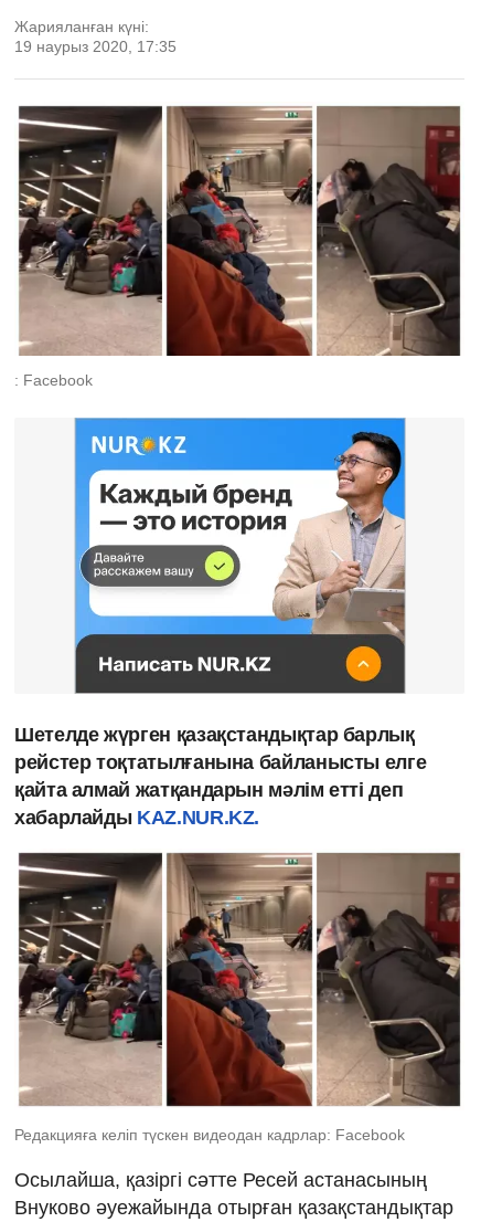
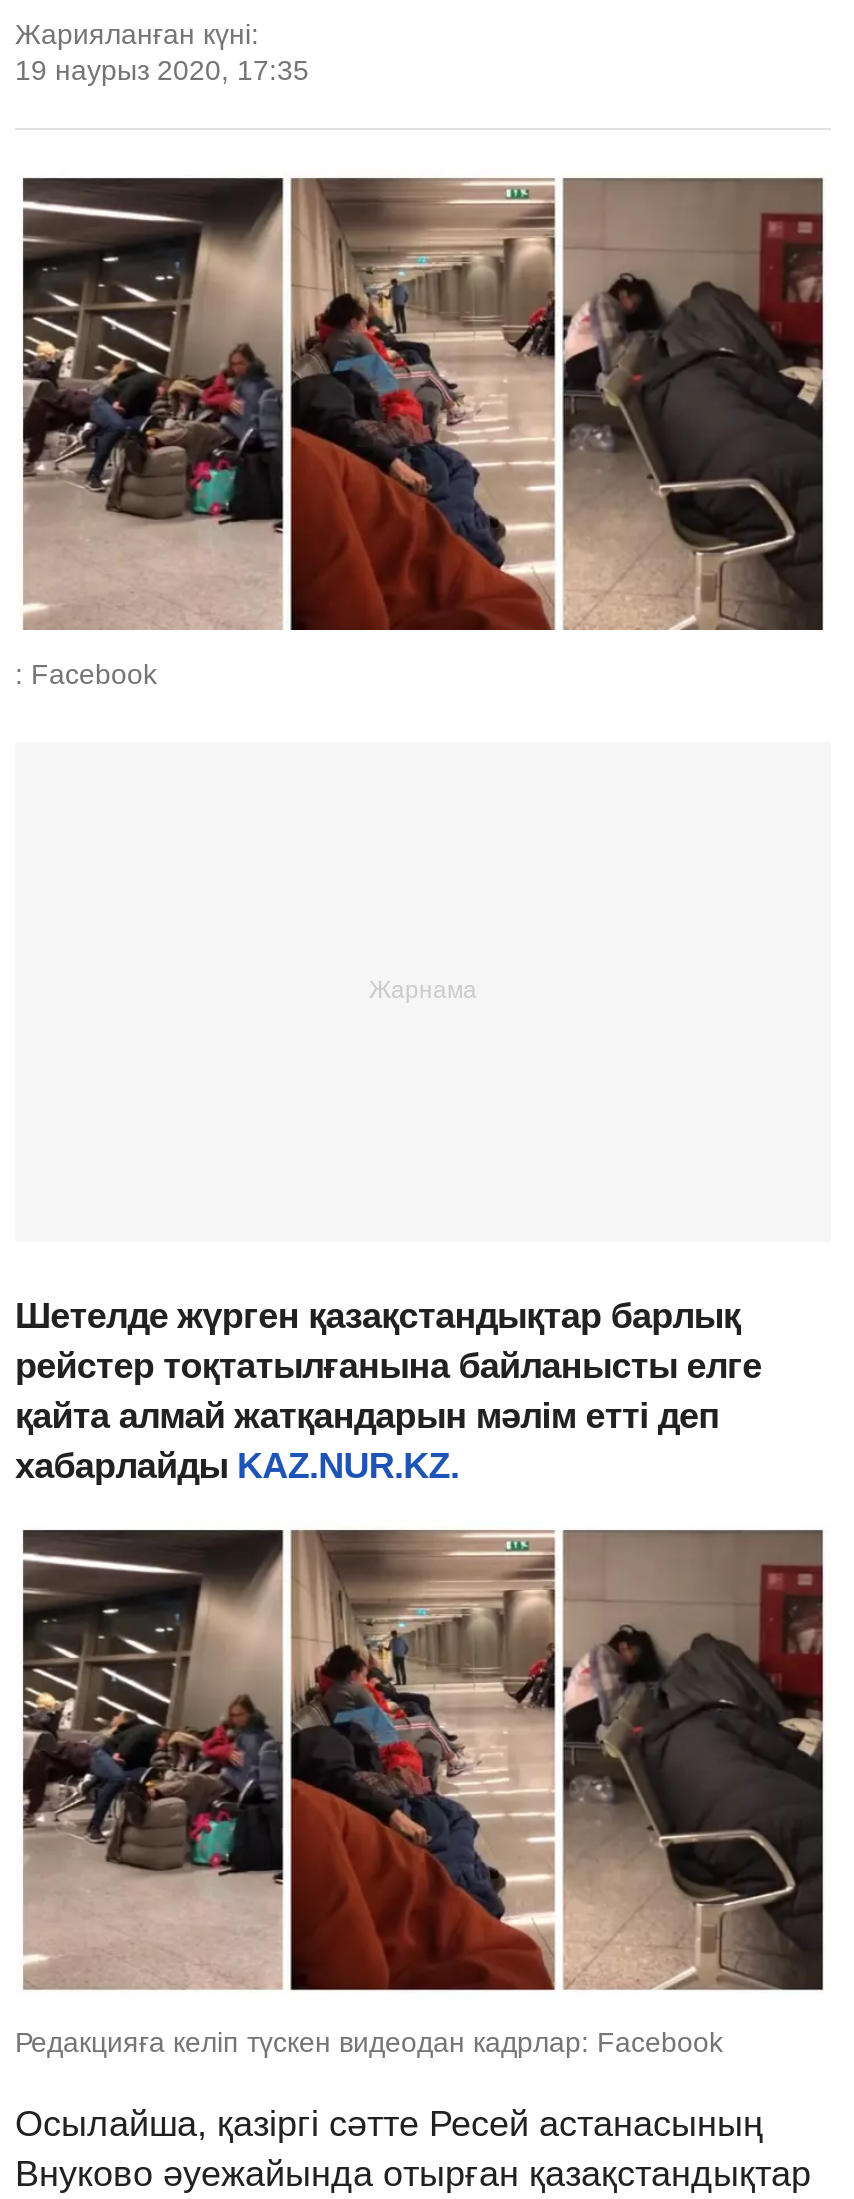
[74,417,406,694] [image] -> none

